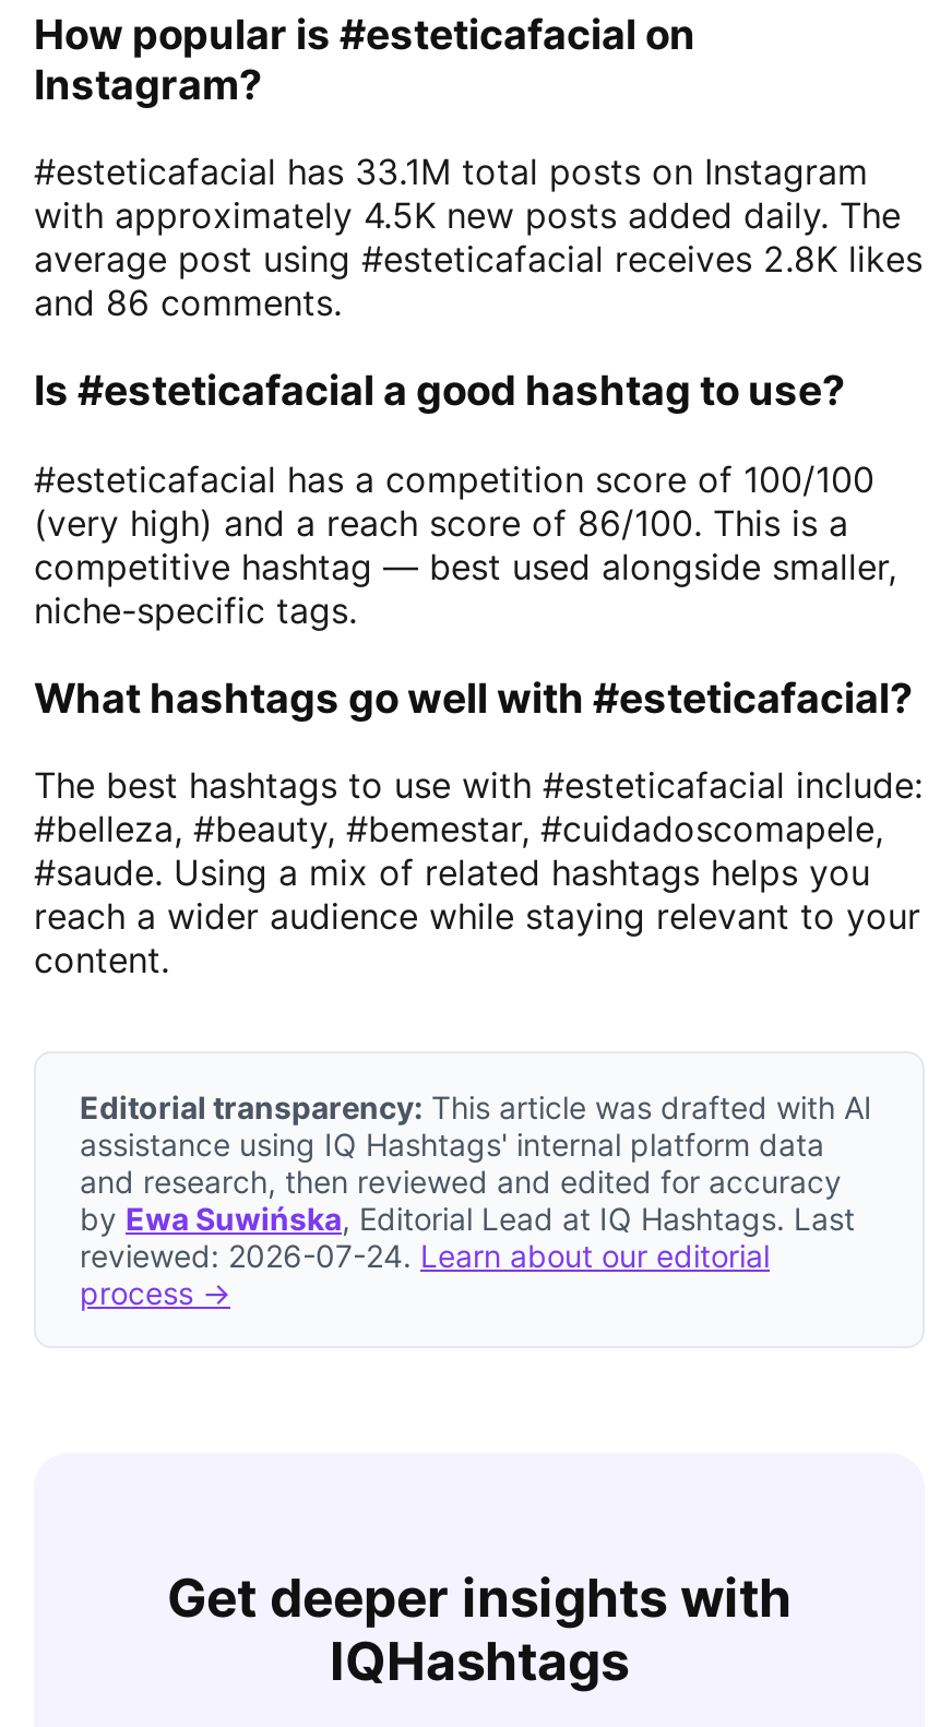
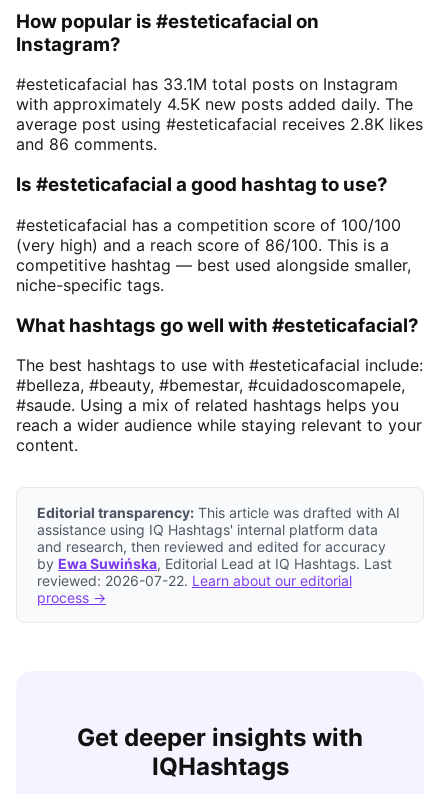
[80,1238,770,1275] reviewed: 2026-07-24. Learn about our editorial -> [37,572,352,589] reviewed: 2026-07-22. Learn about our editorial

